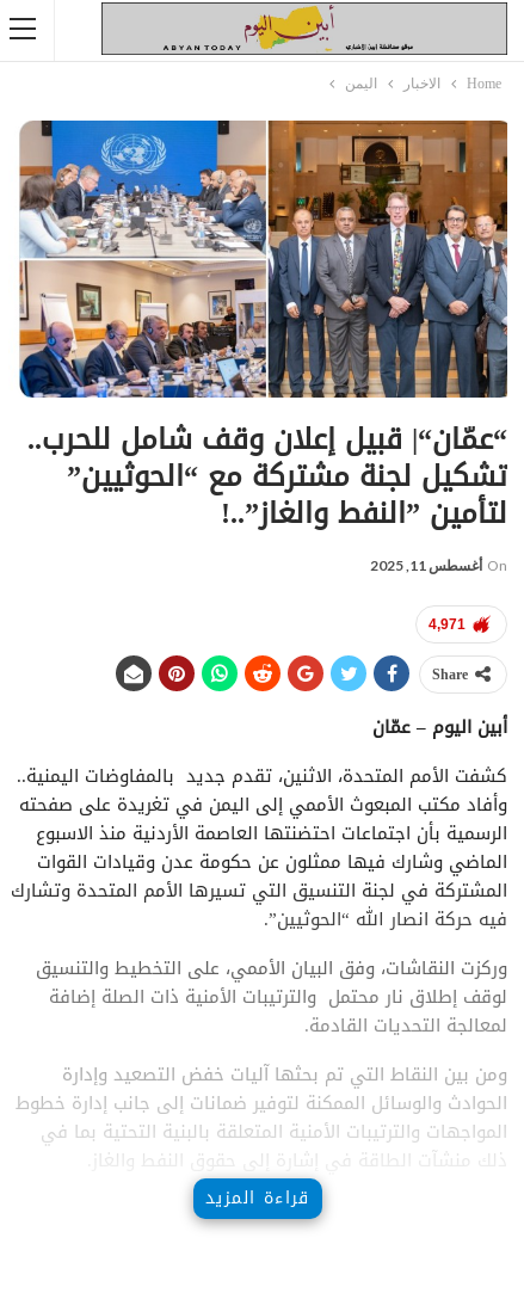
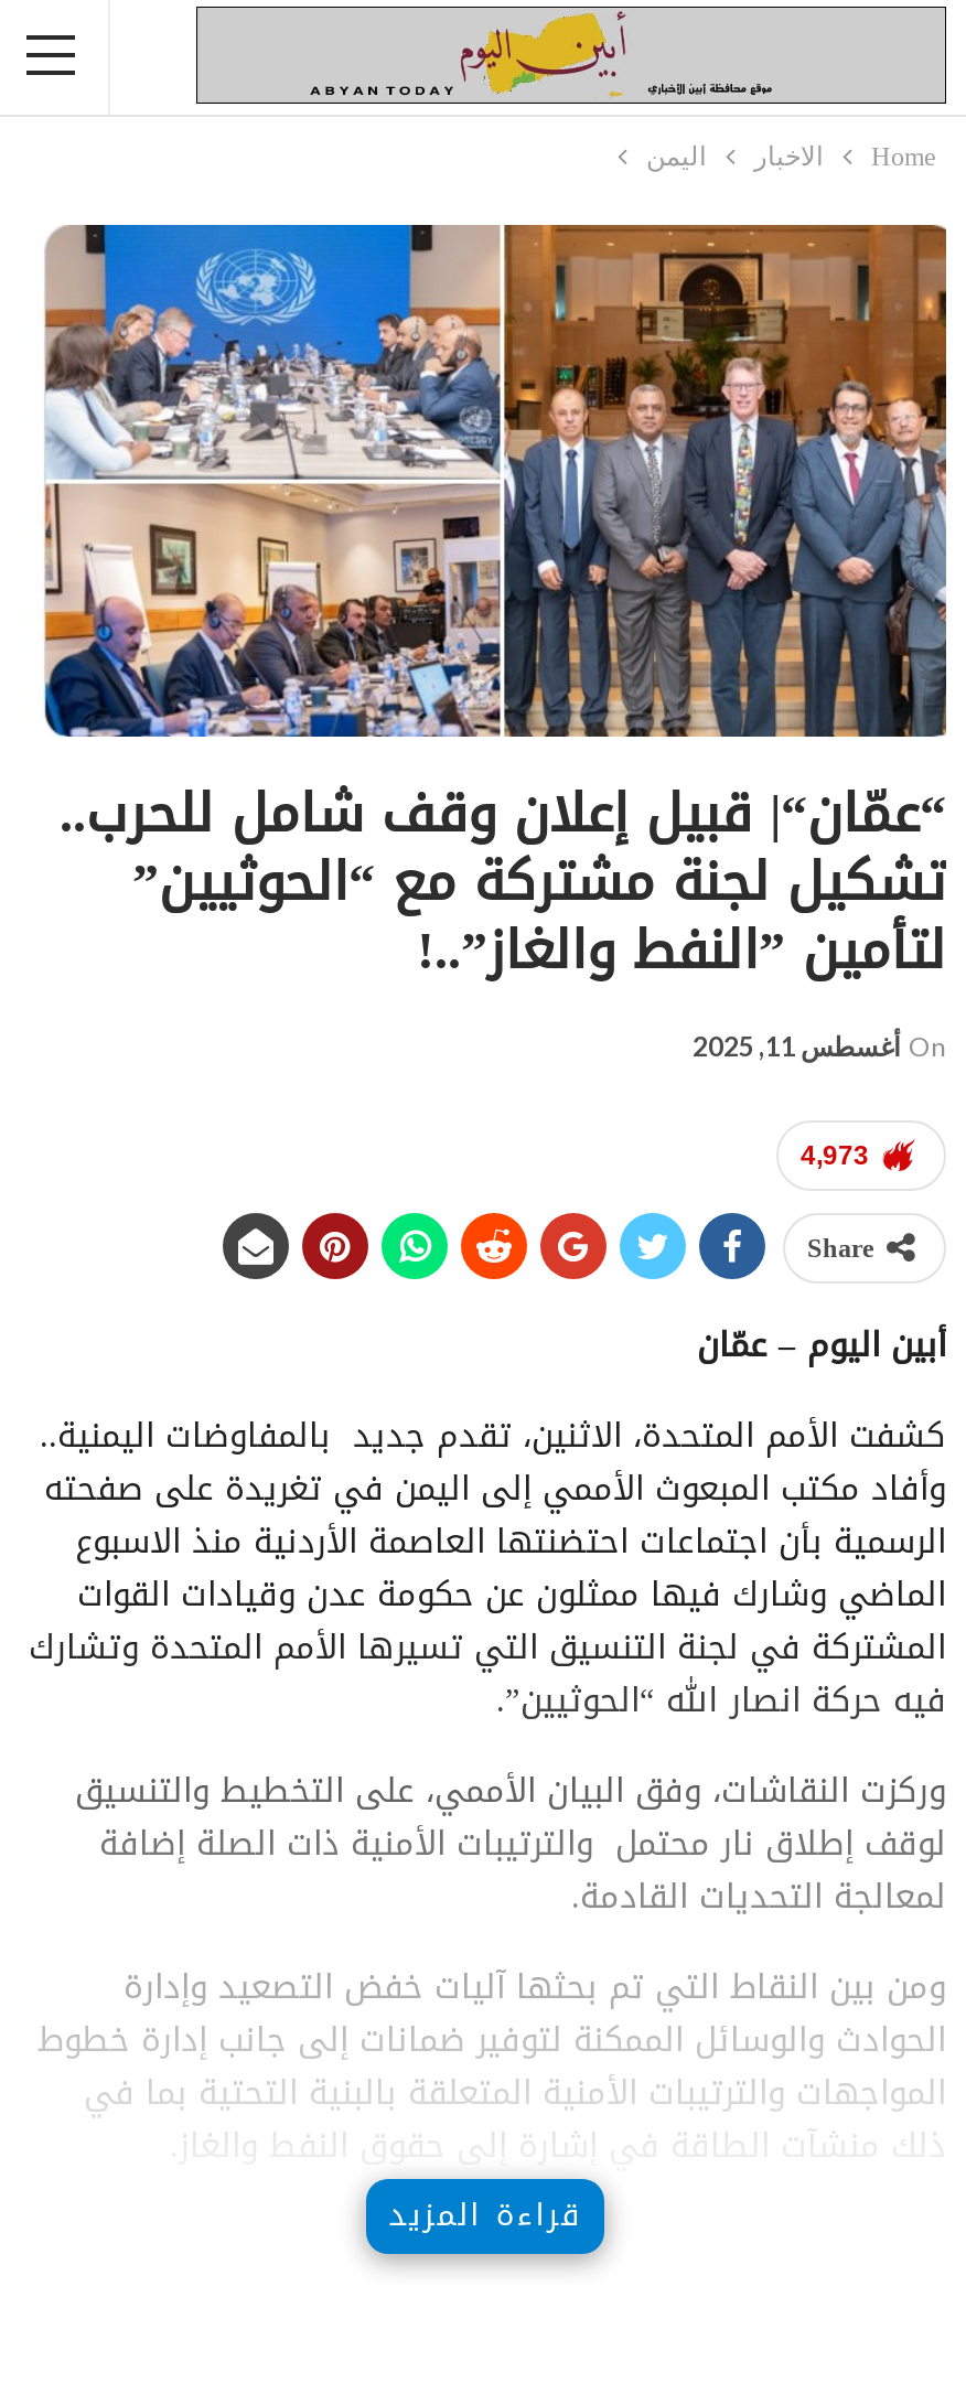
[429,616,466,632] 4,971 -> [801,1140,869,1170] 4,973

